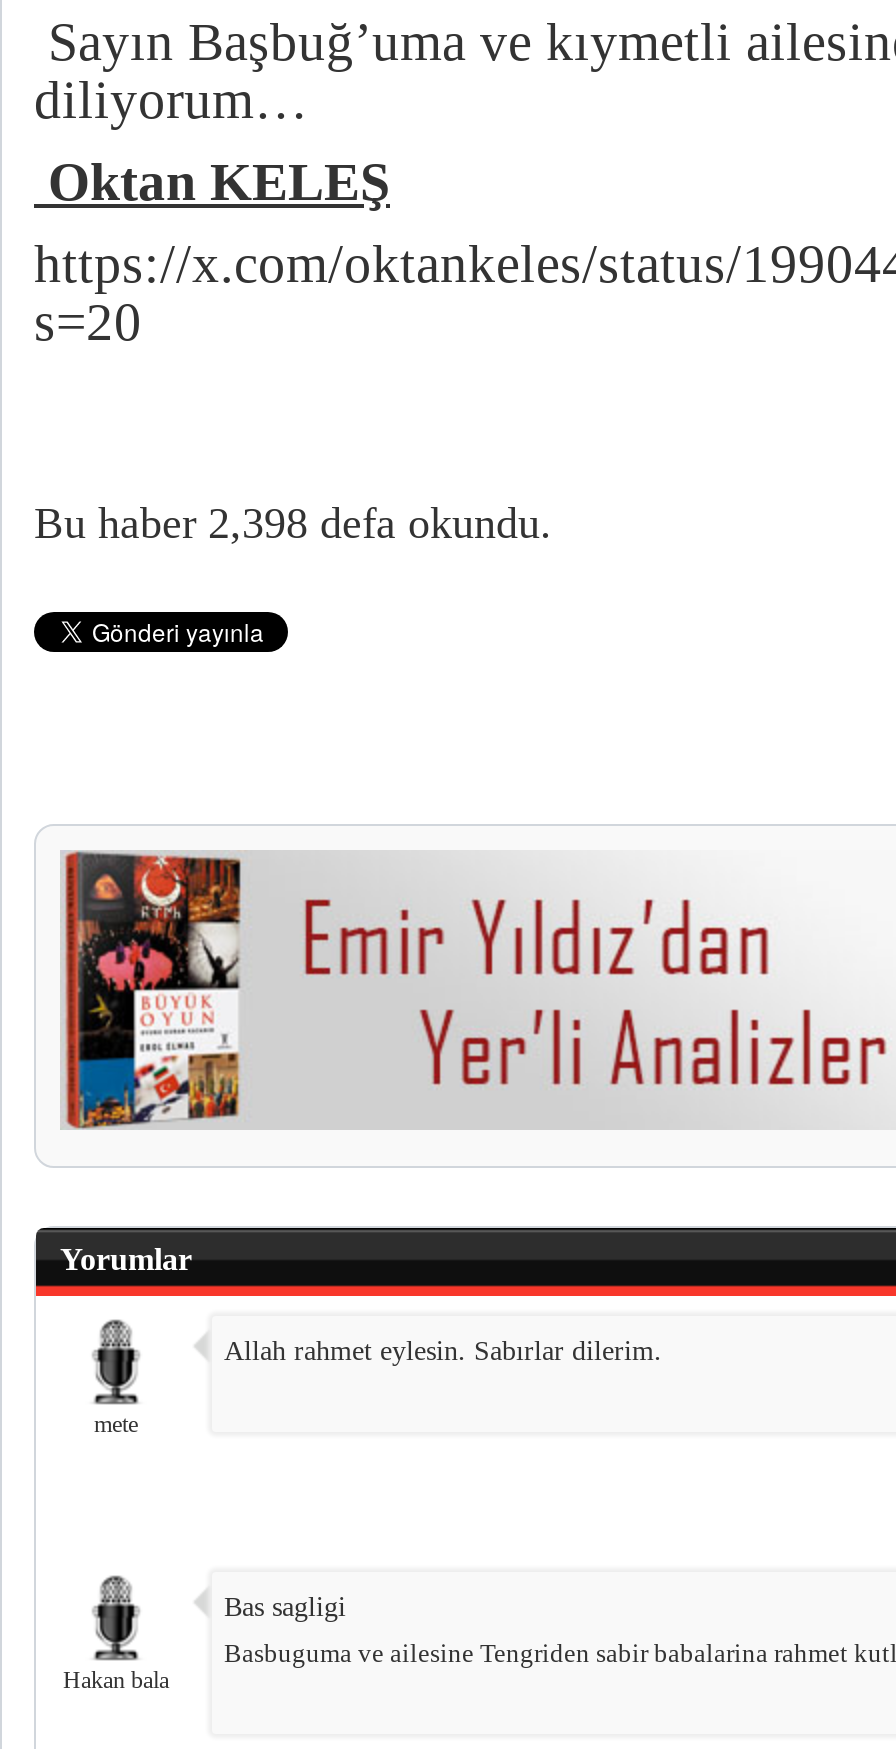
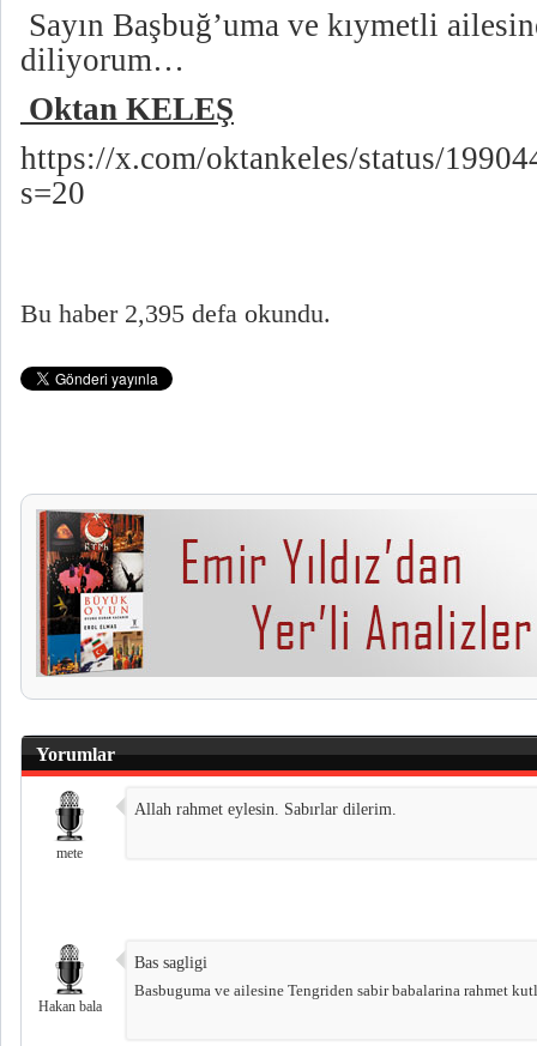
[34,499,552,547] Bu haber 2,398 defa okundu. -> [20,299,331,328] Bu haber 2,395 defa okundu.

